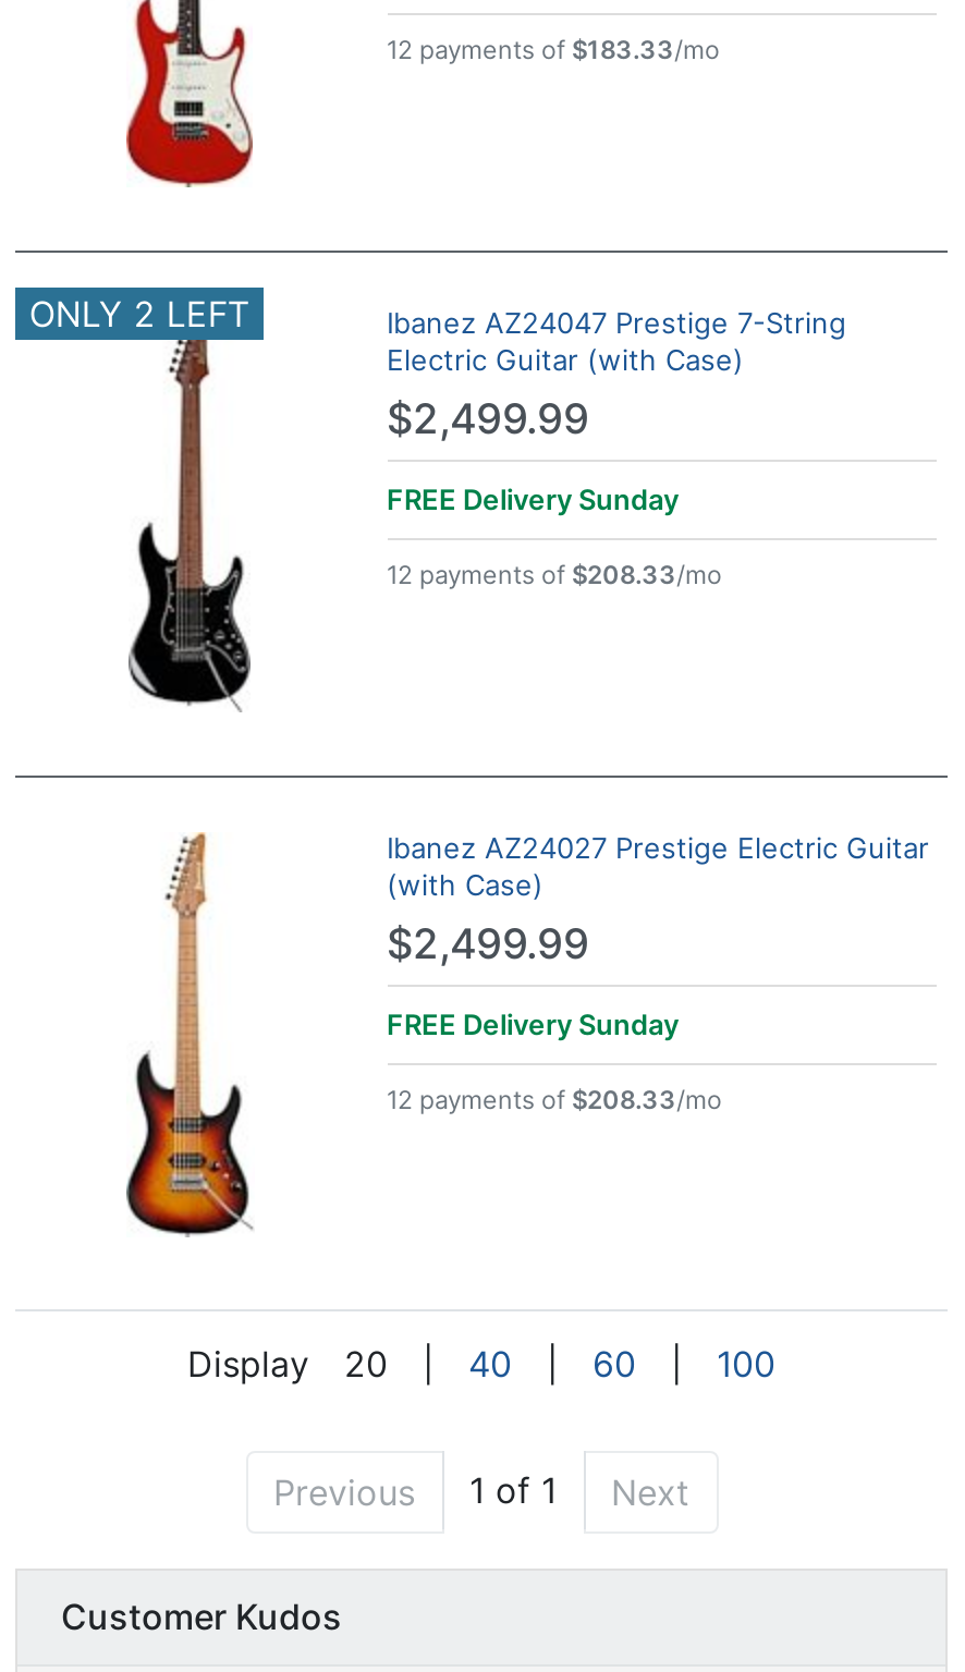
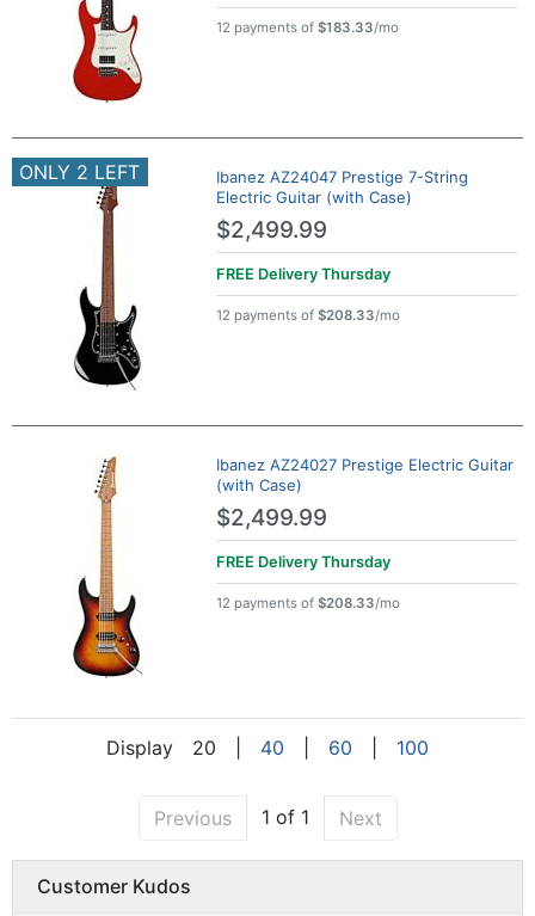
[387,483,679,515] FREE Delivery Sunday -> [216,265,390,283] FREE Delivery Thursday
[387,1008,679,1040] FREE Delivery Sunday -> [216,552,390,570] FREE Delivery Thursday

